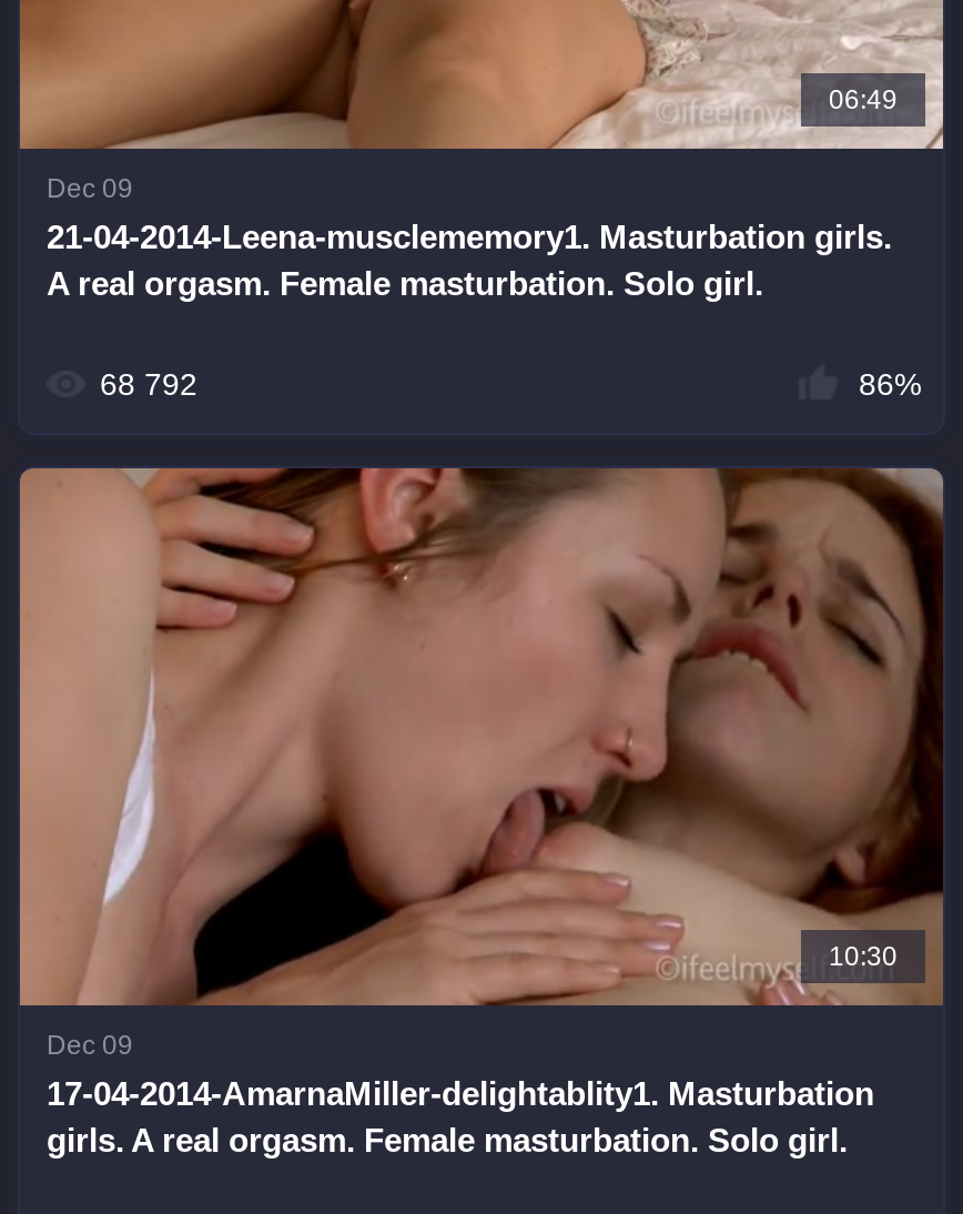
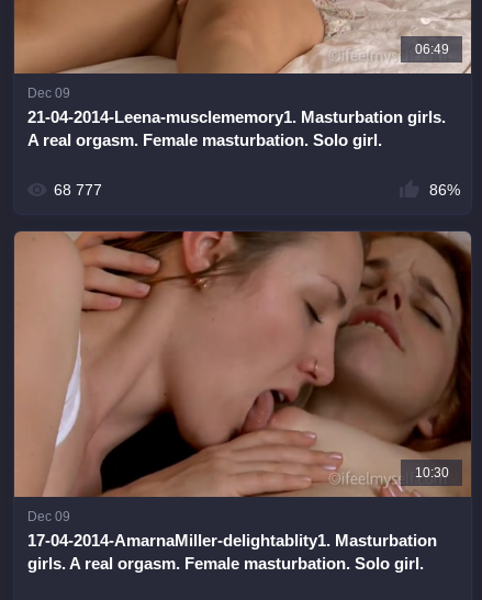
[100,366,197,401] 68 792 -> [54,181,102,198] 68 777

